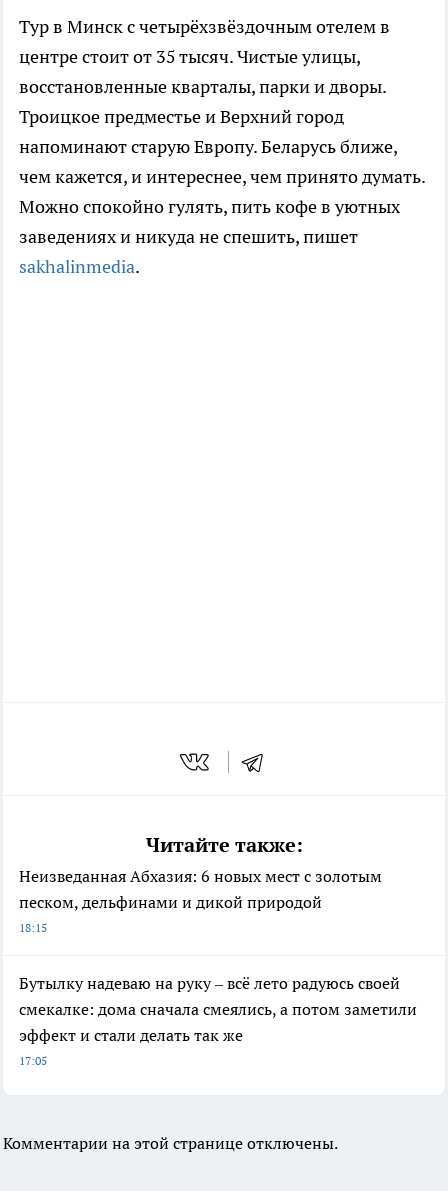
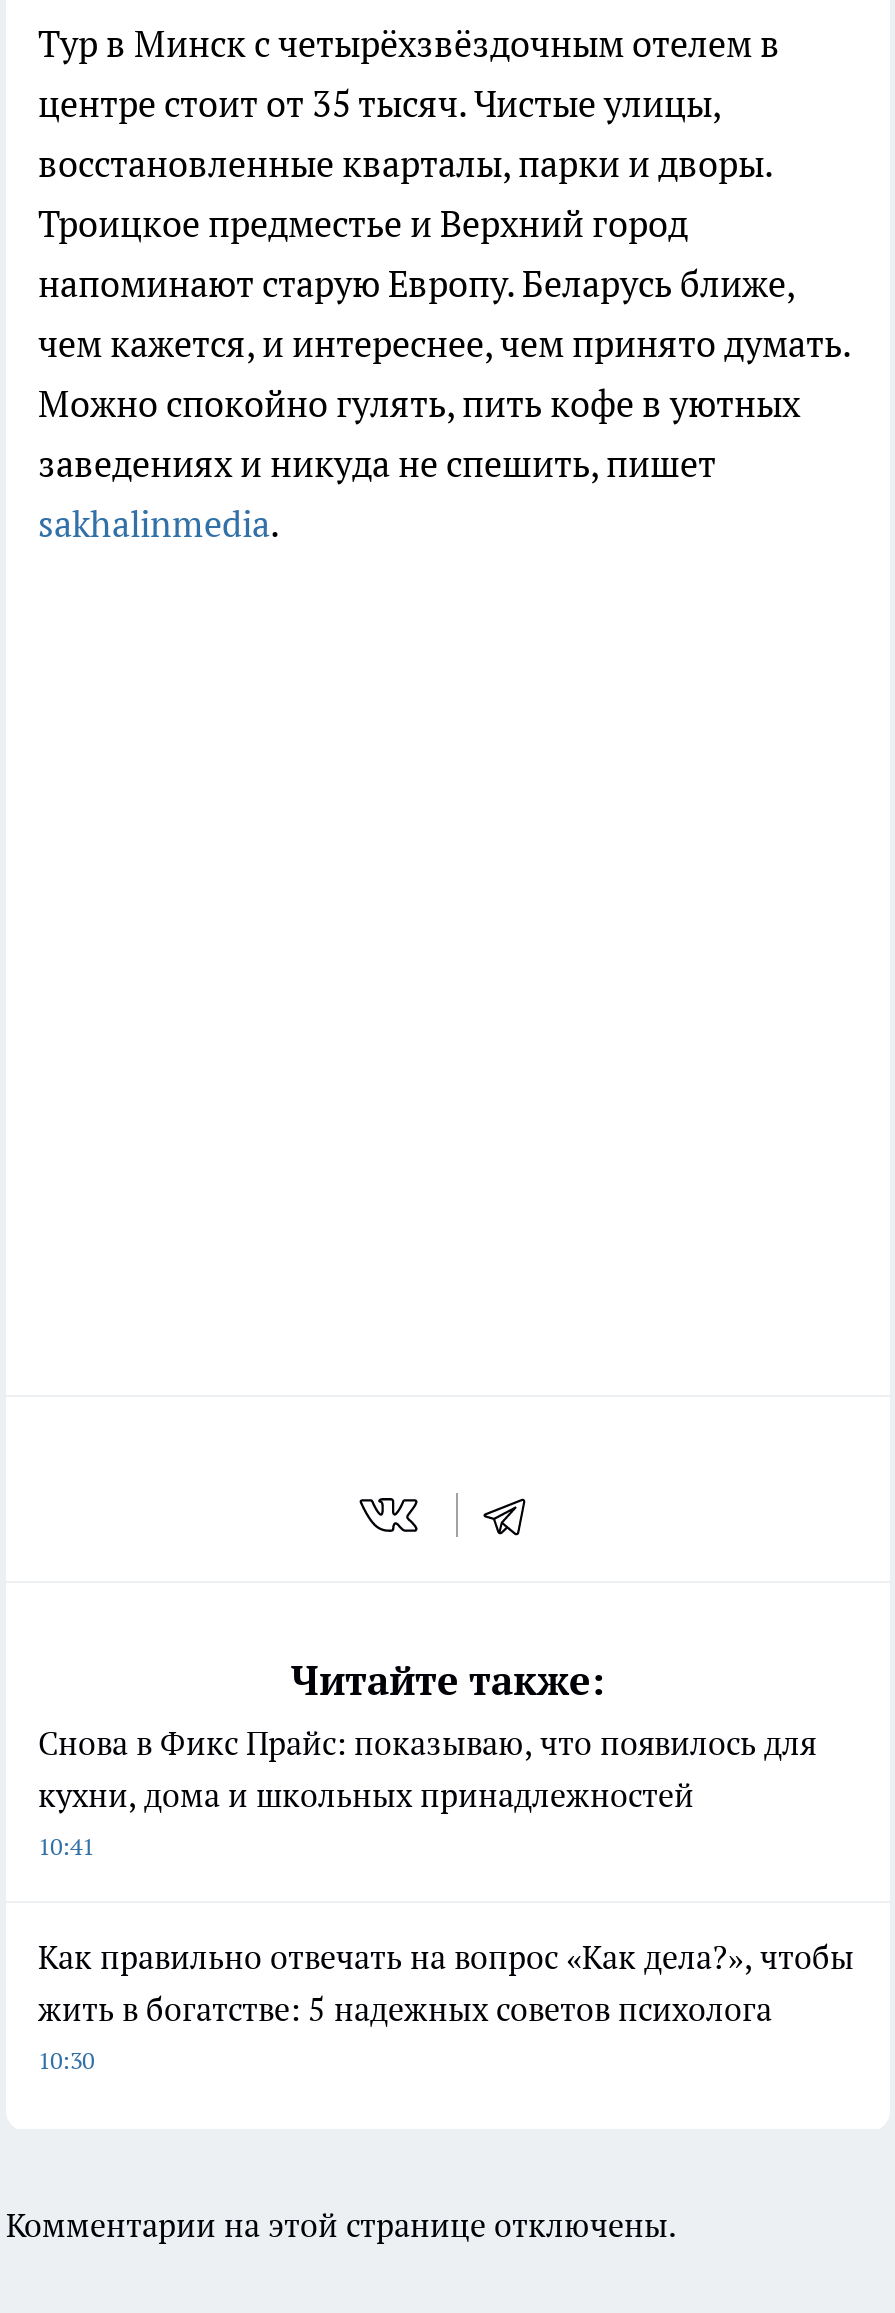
[19,866,382,935] Неизведанная Абхазия: 6 новых мест с золотым | песком, дельфинами и дикой природой | 18:15 -> [38,1723,816,1861] Снова в Фикс Прайс: показываю, что появилось для | кухни, дома и школьных принадлежностей | 10:41
[19,973,417,1068] Бутылку надеваю на руку – всё лето радуюсь своей | смекалке: дома сначала смеялись, а потом заметили | эффект и стали делать так же | 17:05 -> [38,1937,854,2075] Как правильно отвечать на вопрос «Как дела?», чтобы | жить в богатстве: 5 надежных советов психолога | 10:30

